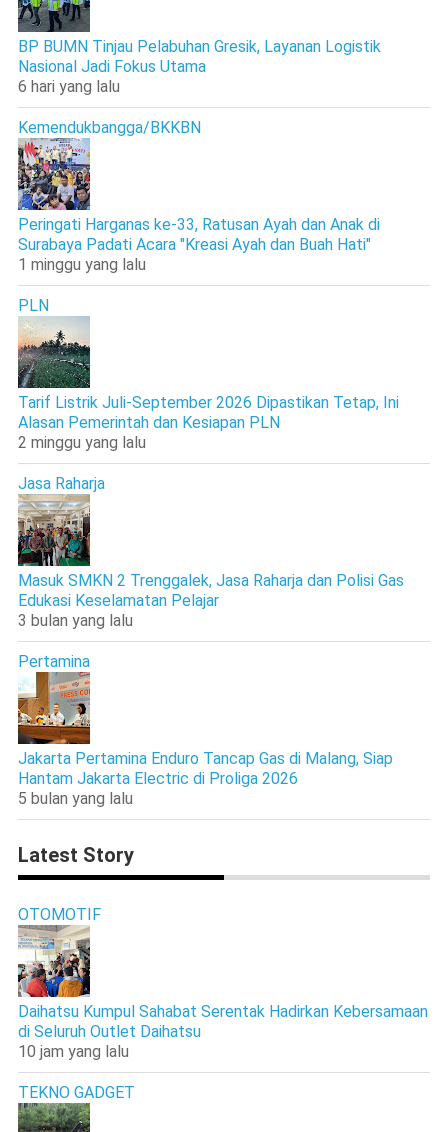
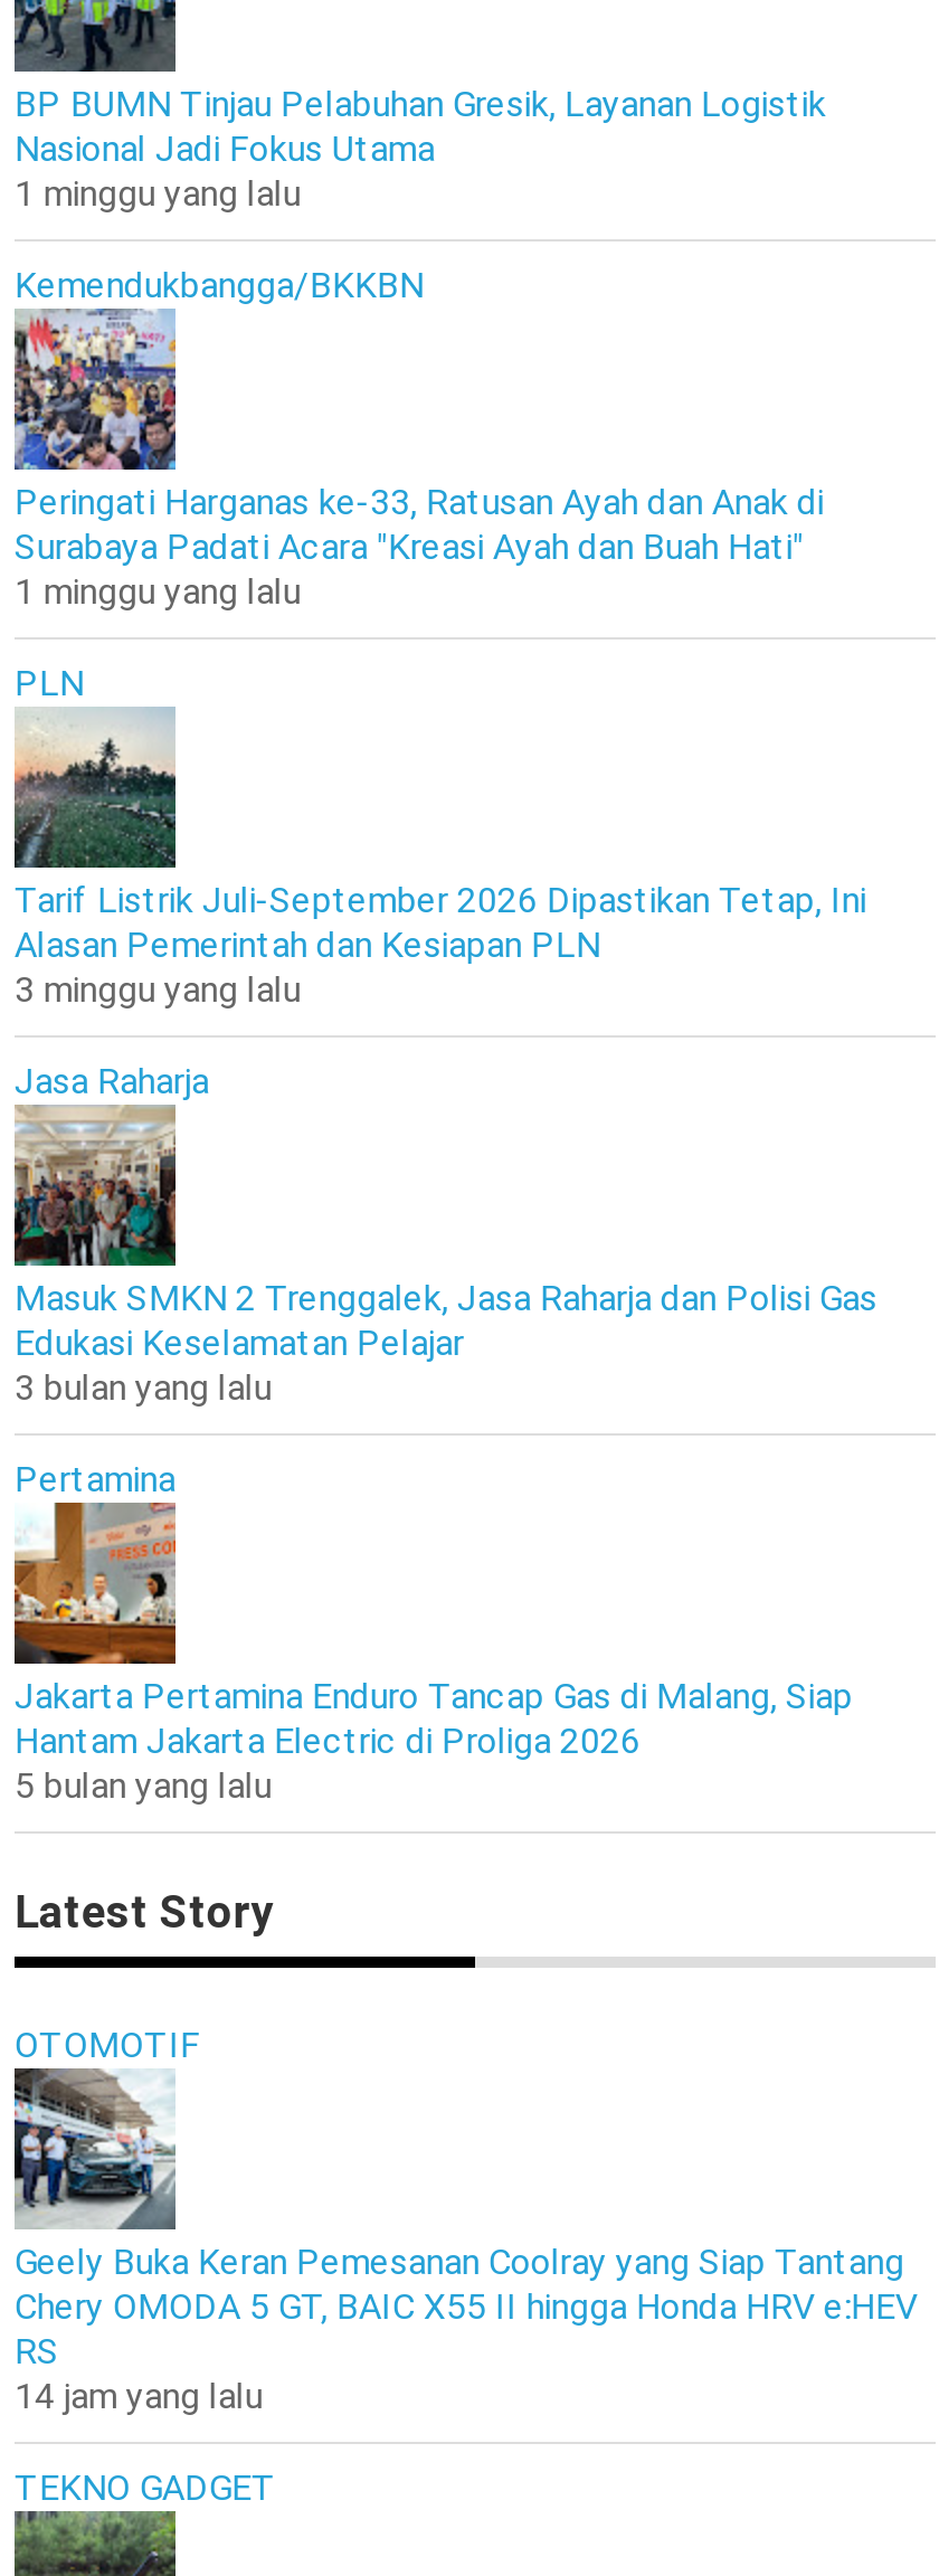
[18,77,120,96] 6 hari yang lalu -> [14,172,300,215] 1 minggu yang lalu
[18,433,146,452] 2 minggu yang lalu -> [14,968,300,1011] 3 minggu yang lalu
[18,927,428,1061] [image] | Daihatsu Kumpul Sahabat Serentak Hadirkan Kebersamaan | di Seluruh Outlet Daihatsu | 10 jam yang lalu -> [12,2073,918,2417] [image] | Geely Buka Keran Pemesanan Coolray yang Siap Tantang | Chery OMODA 5 GT, BAIC X55 II hingga Honda HRV e:HEV | RS | 14 jam yang lalu

